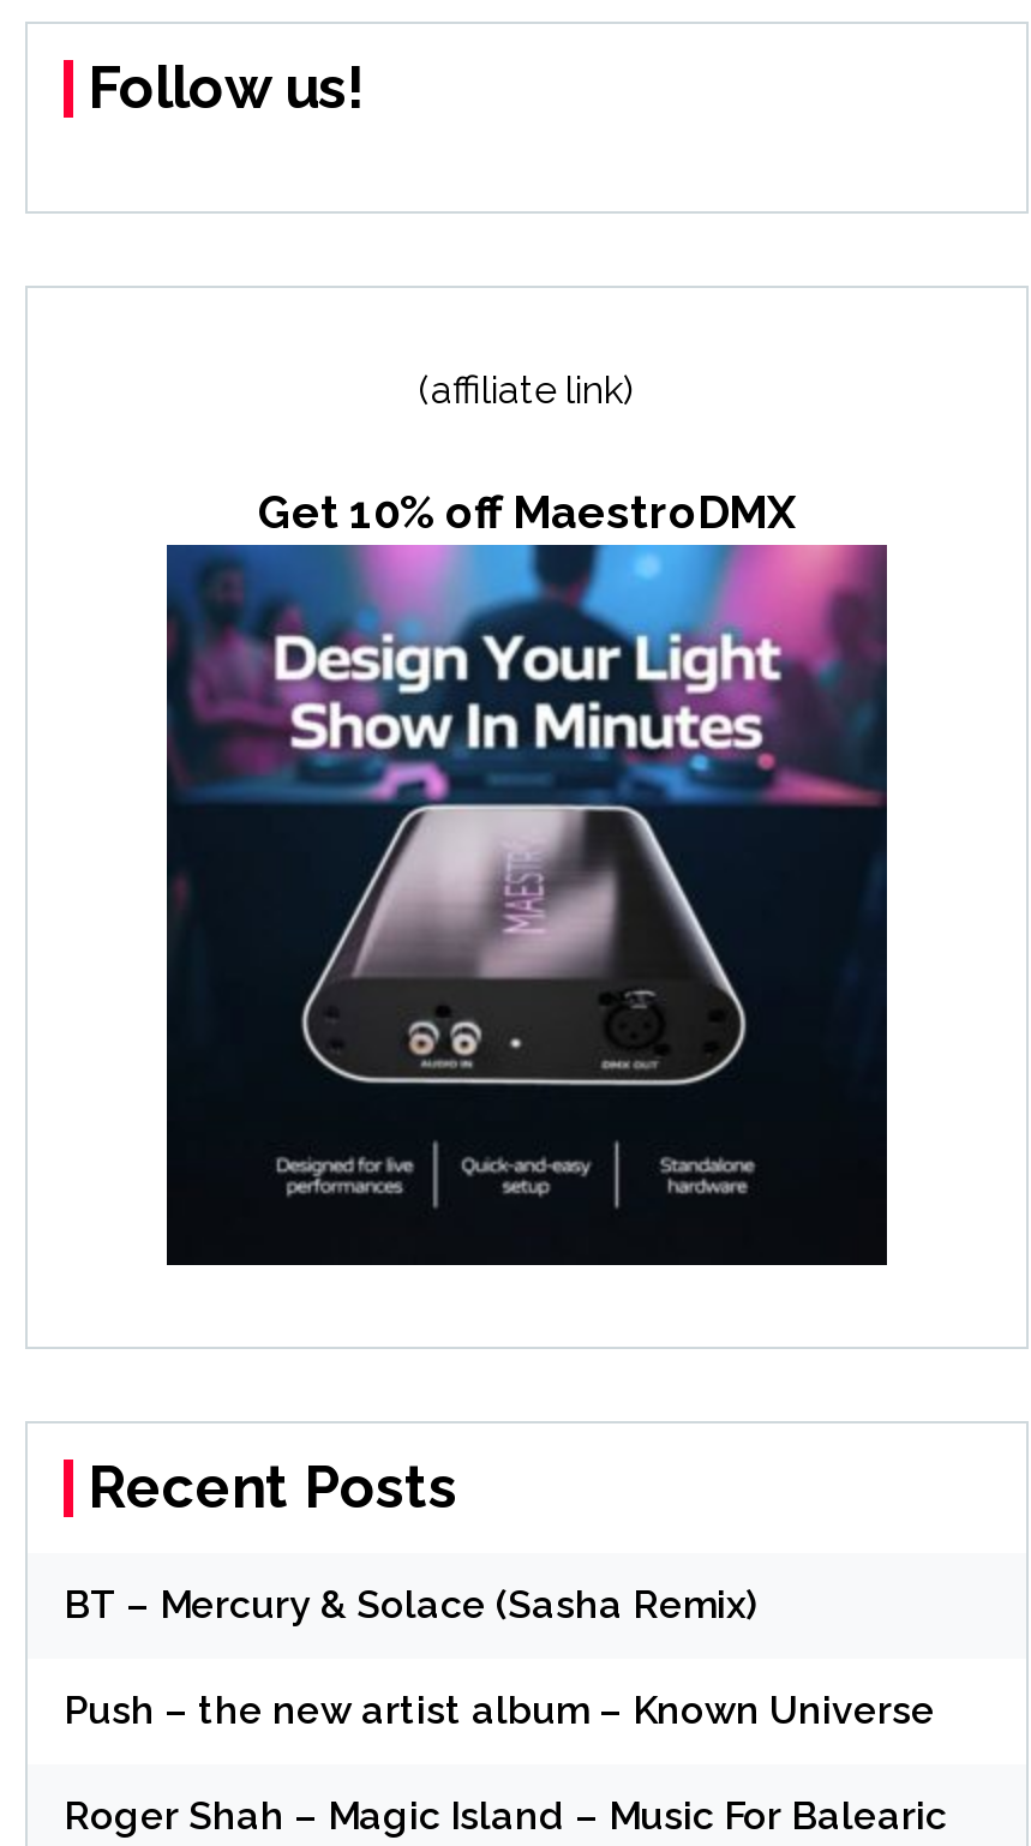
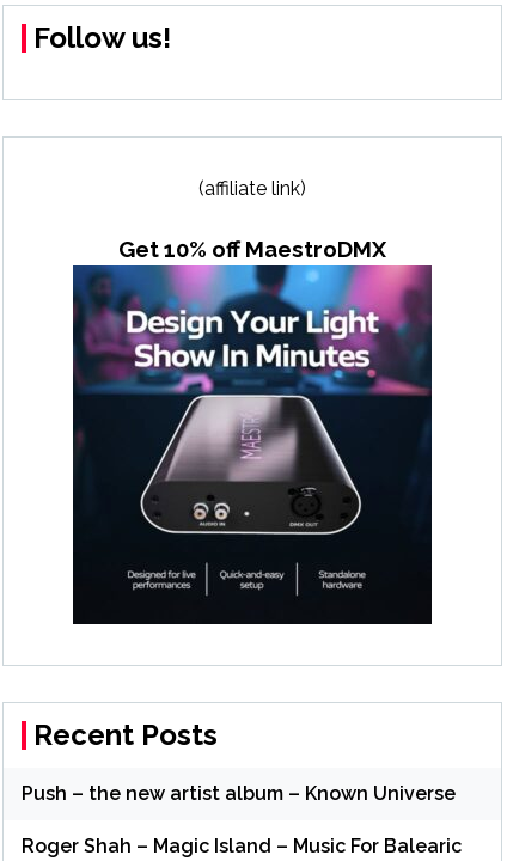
[64,1581,755,1626] BT – Mercury & Solace (Sasha Remix) -> none

